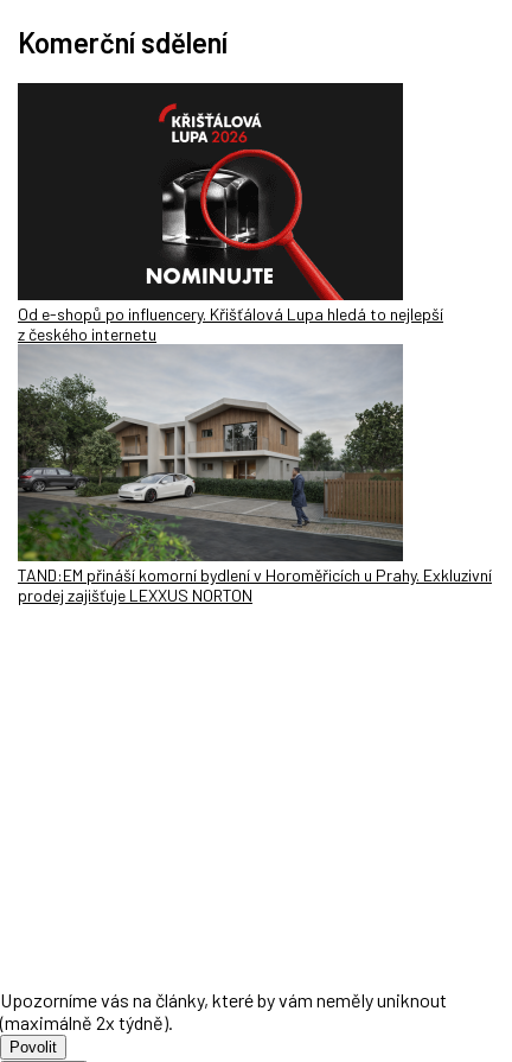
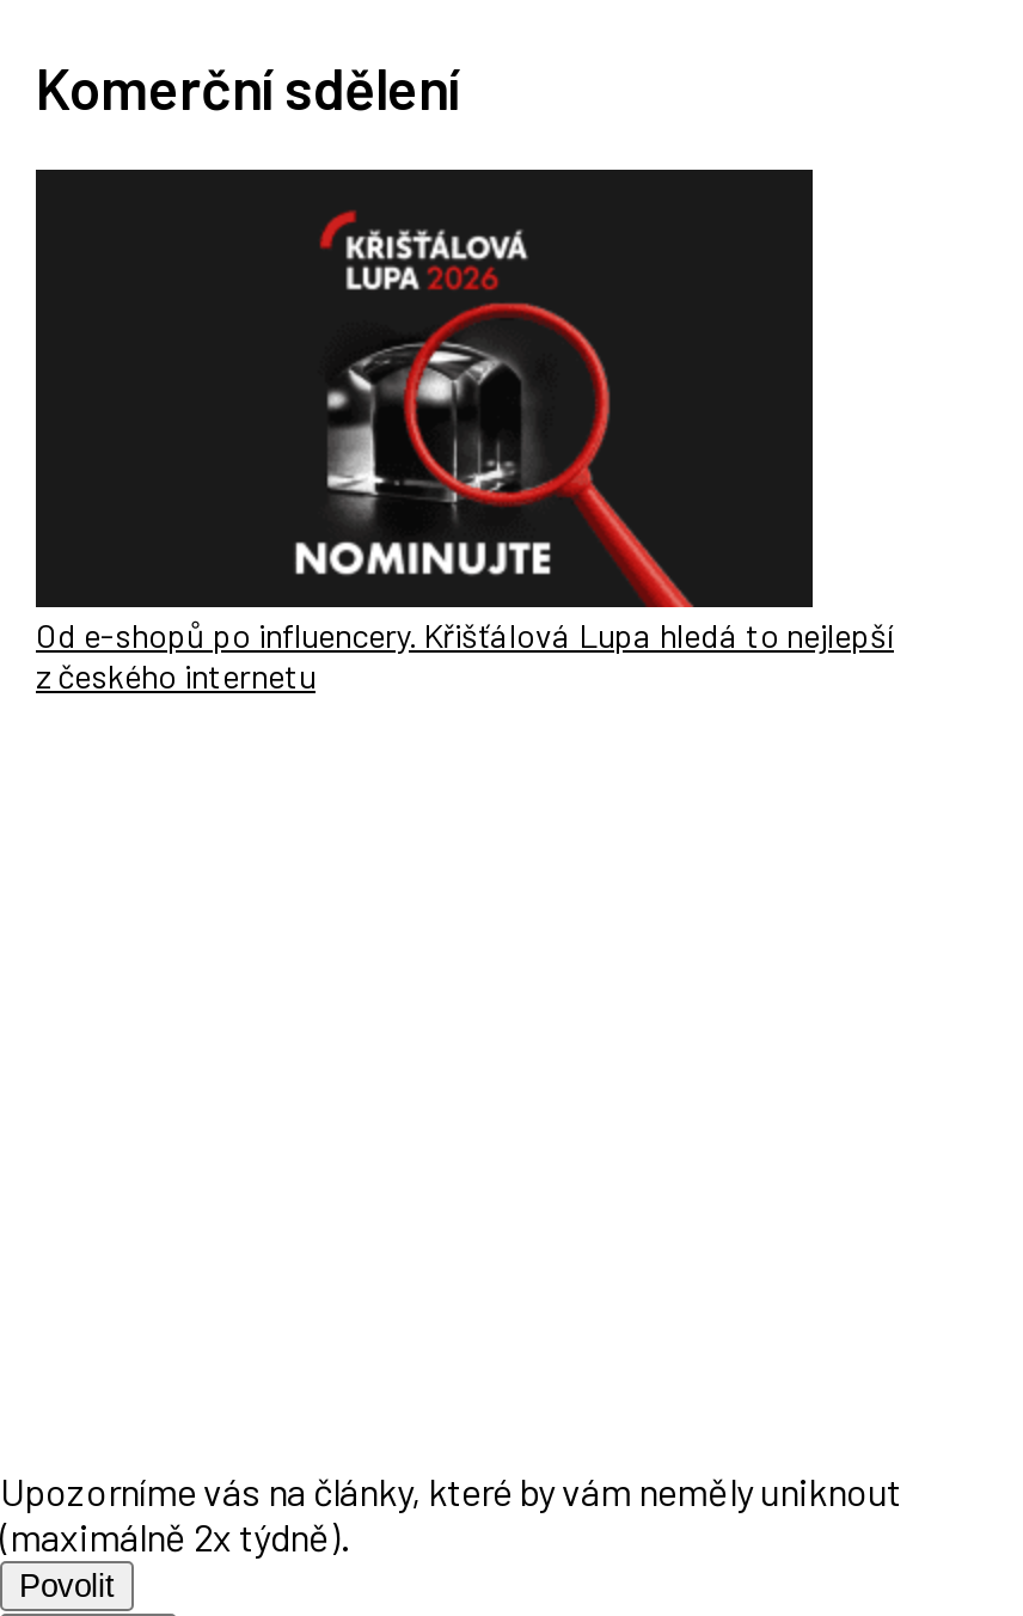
[18,345,492,605] [image] | TAND:EM přináší komorní bydlení v Horoměřicích u Prahy. Exkluzivní | prodej zajišťuje LEXXUS NORTON -> none

